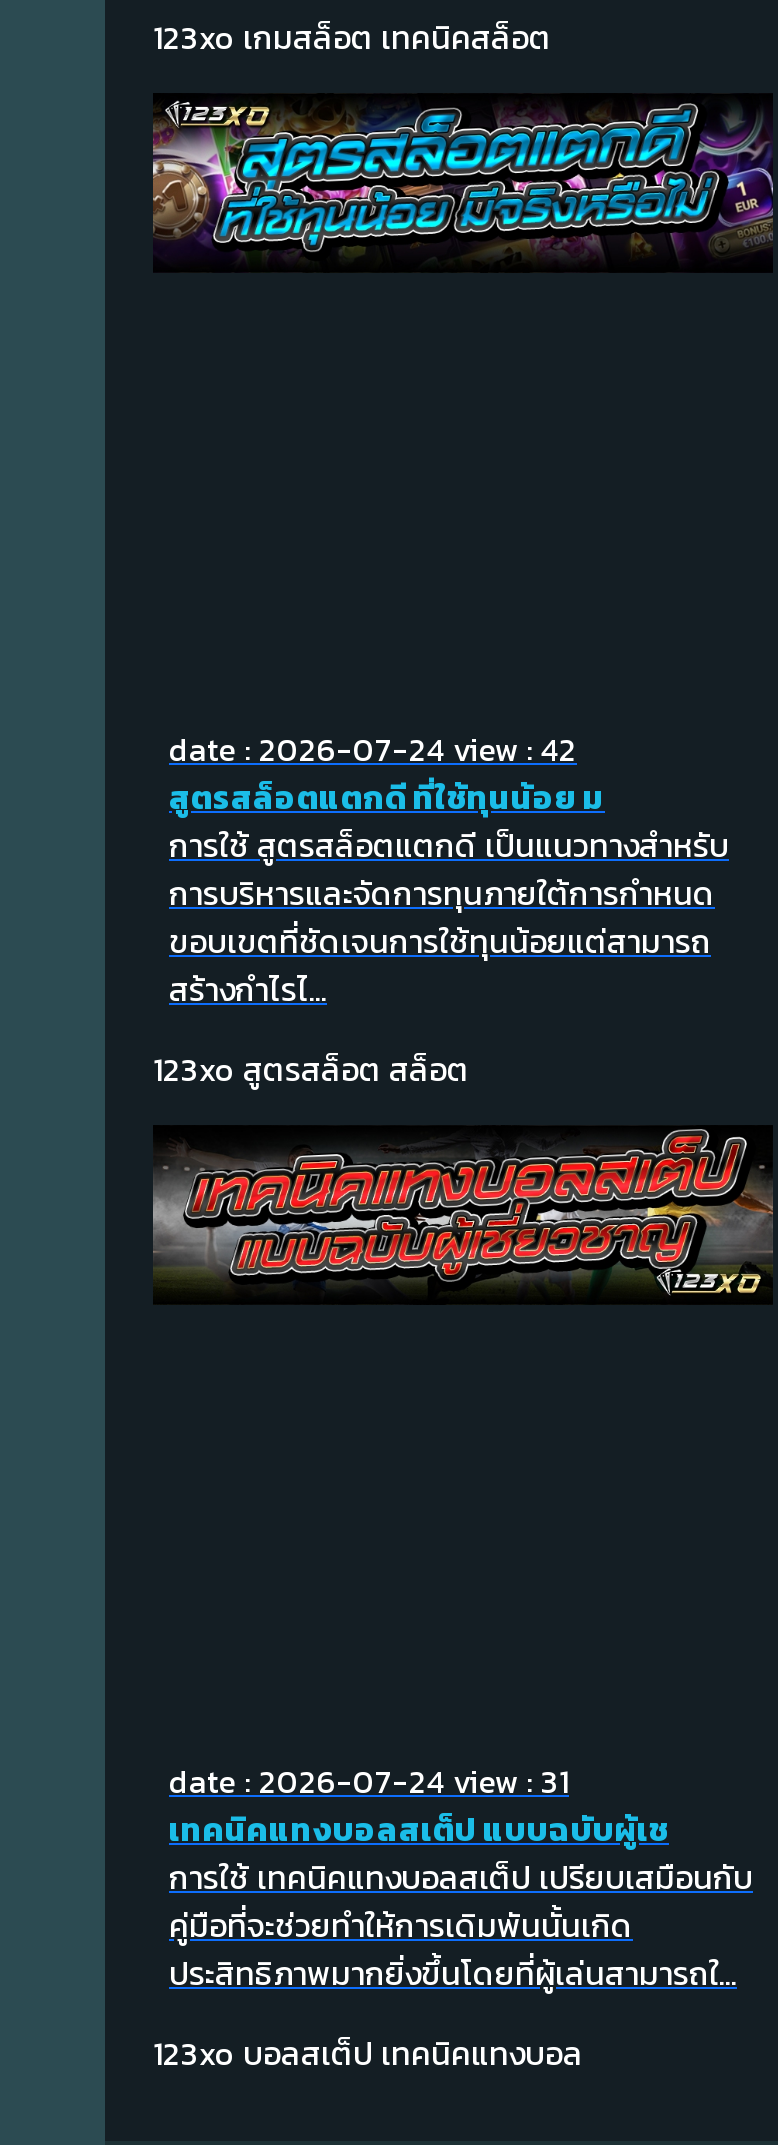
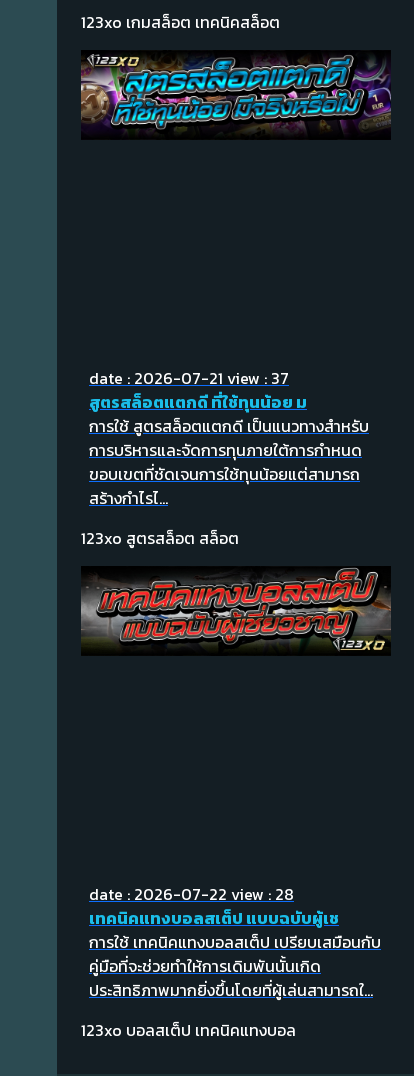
[169,725,577,773] date : 2026-07-24 view : 42 -> [89,366,289,390] date : 2026-07-21 view : 37
[169,1757,569,1805] date : 2026-07-24 view : 31 -> [89,882,294,906] date : 2026-07-22 view : 28

